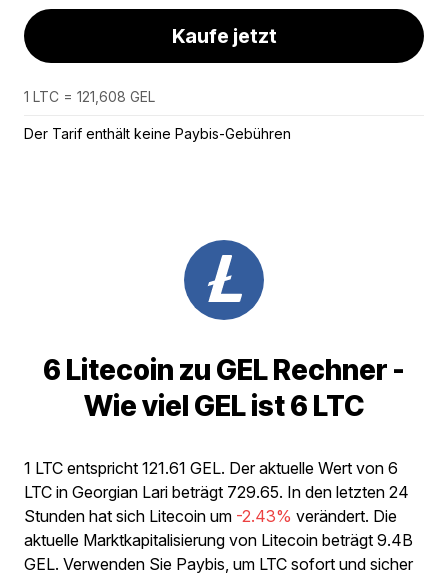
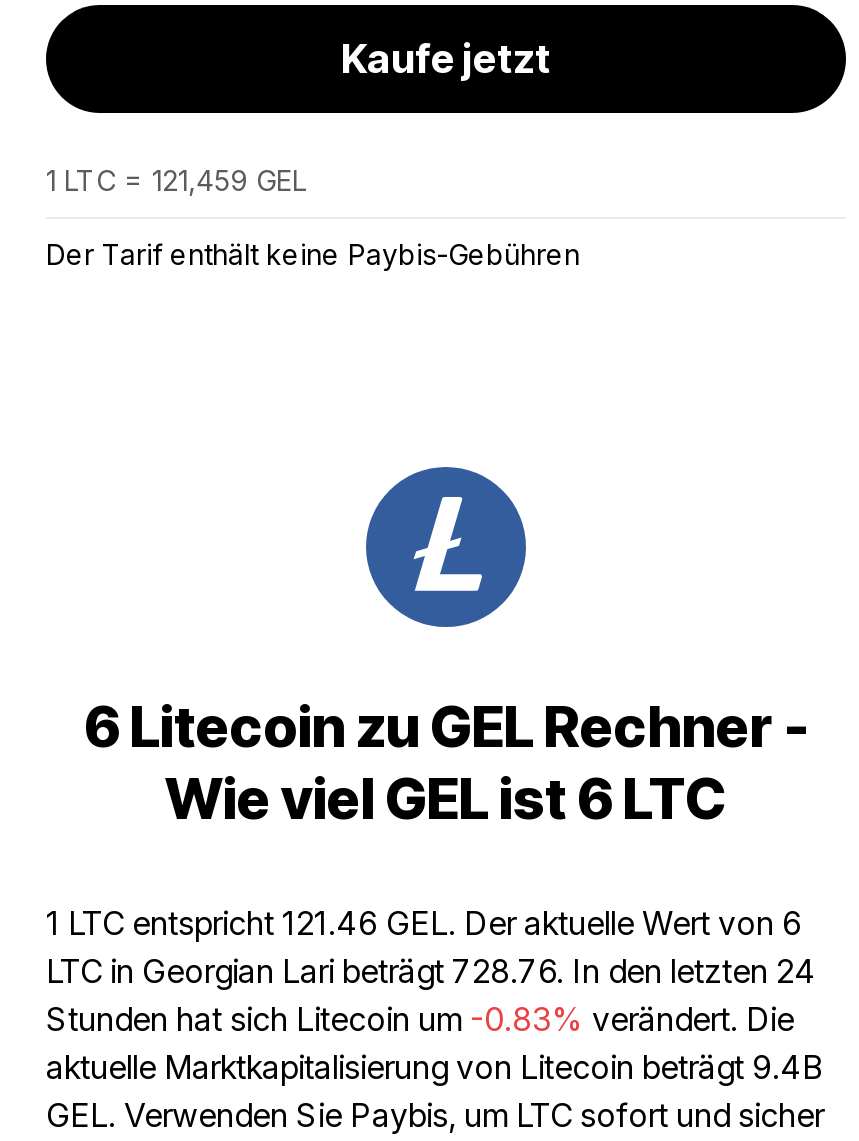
[24,88,155,105] 1 LTC = 121,608 GEL -> [46,163,306,197] 1 LTC = 121,459 GEL
[24,458,398,478] 1 LTC entspricht 121.61 GEL. Der aktuelle Wert von 6 -> [46,903,802,943] 1 LTC entspricht 121.46 GEL. Der aktuelle Wert von 6
[24,482,409,502] LTC in Georgian Lari beträgt 729.65. In den letzten 24 -> [46,951,816,991] LTC in Georgian Lari beträgt 728.76. In den letzten 24
[24,506,397,526] Stunden hat sich Litecoin um -2.43% verändert. Die -> [46,999,794,1039] Stunden hat sich Litecoin um -0.83% verändert. Die

